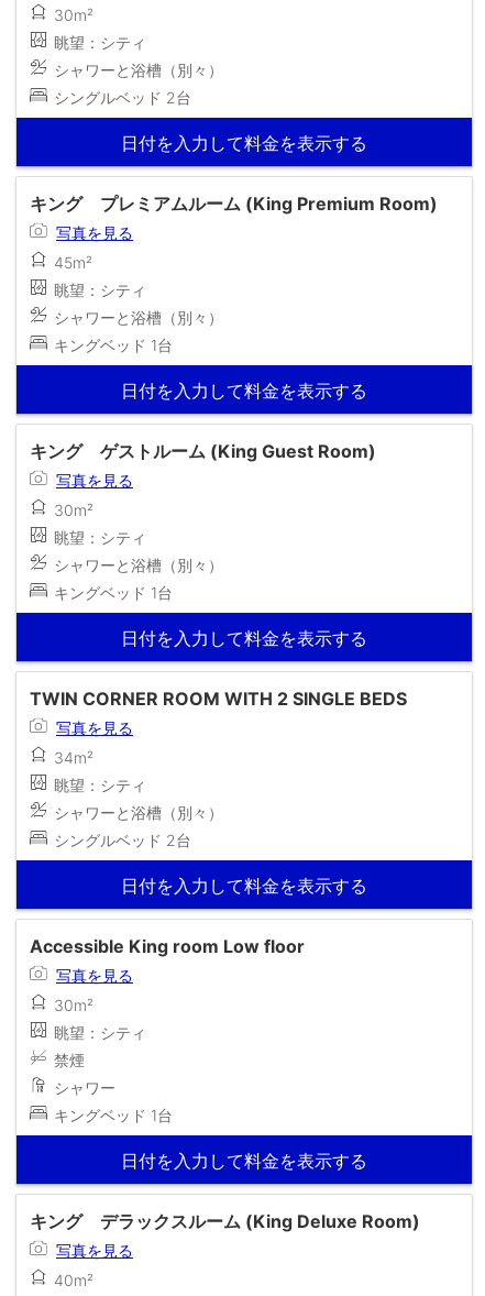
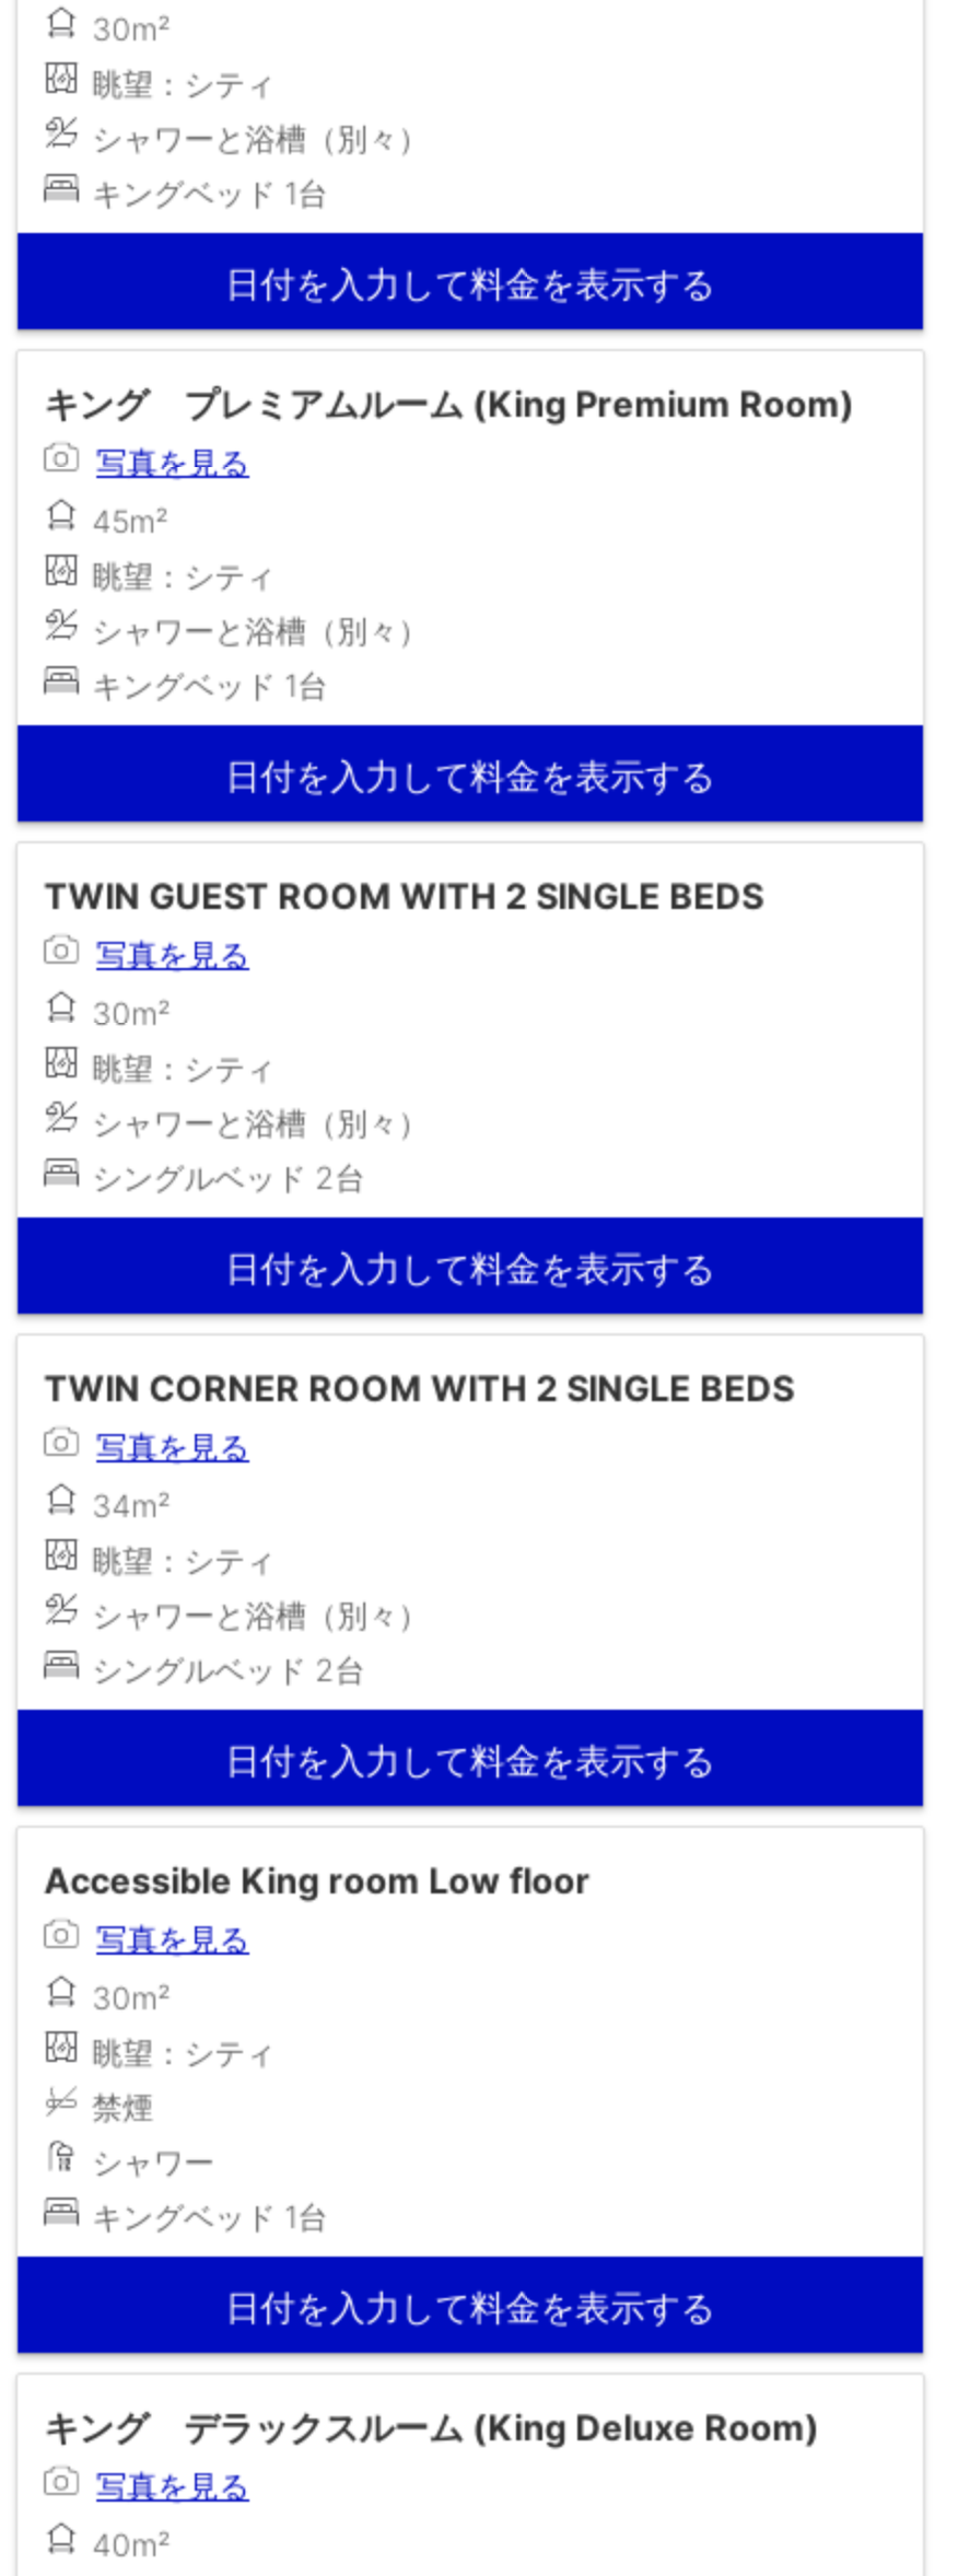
[54,88,191,107] シングルベッド 2台 -> [92,174,328,212] キングベッド 1台
[30,440,376,462] キング ゲストルーム (King Guest Room) -> [44,874,763,918] TWIN GUEST ROOM WITH 2 SINGLE BEDS
[54,583,173,602] キングベッド 1台 -> [92,1159,365,1196] シングルベッド 2台

